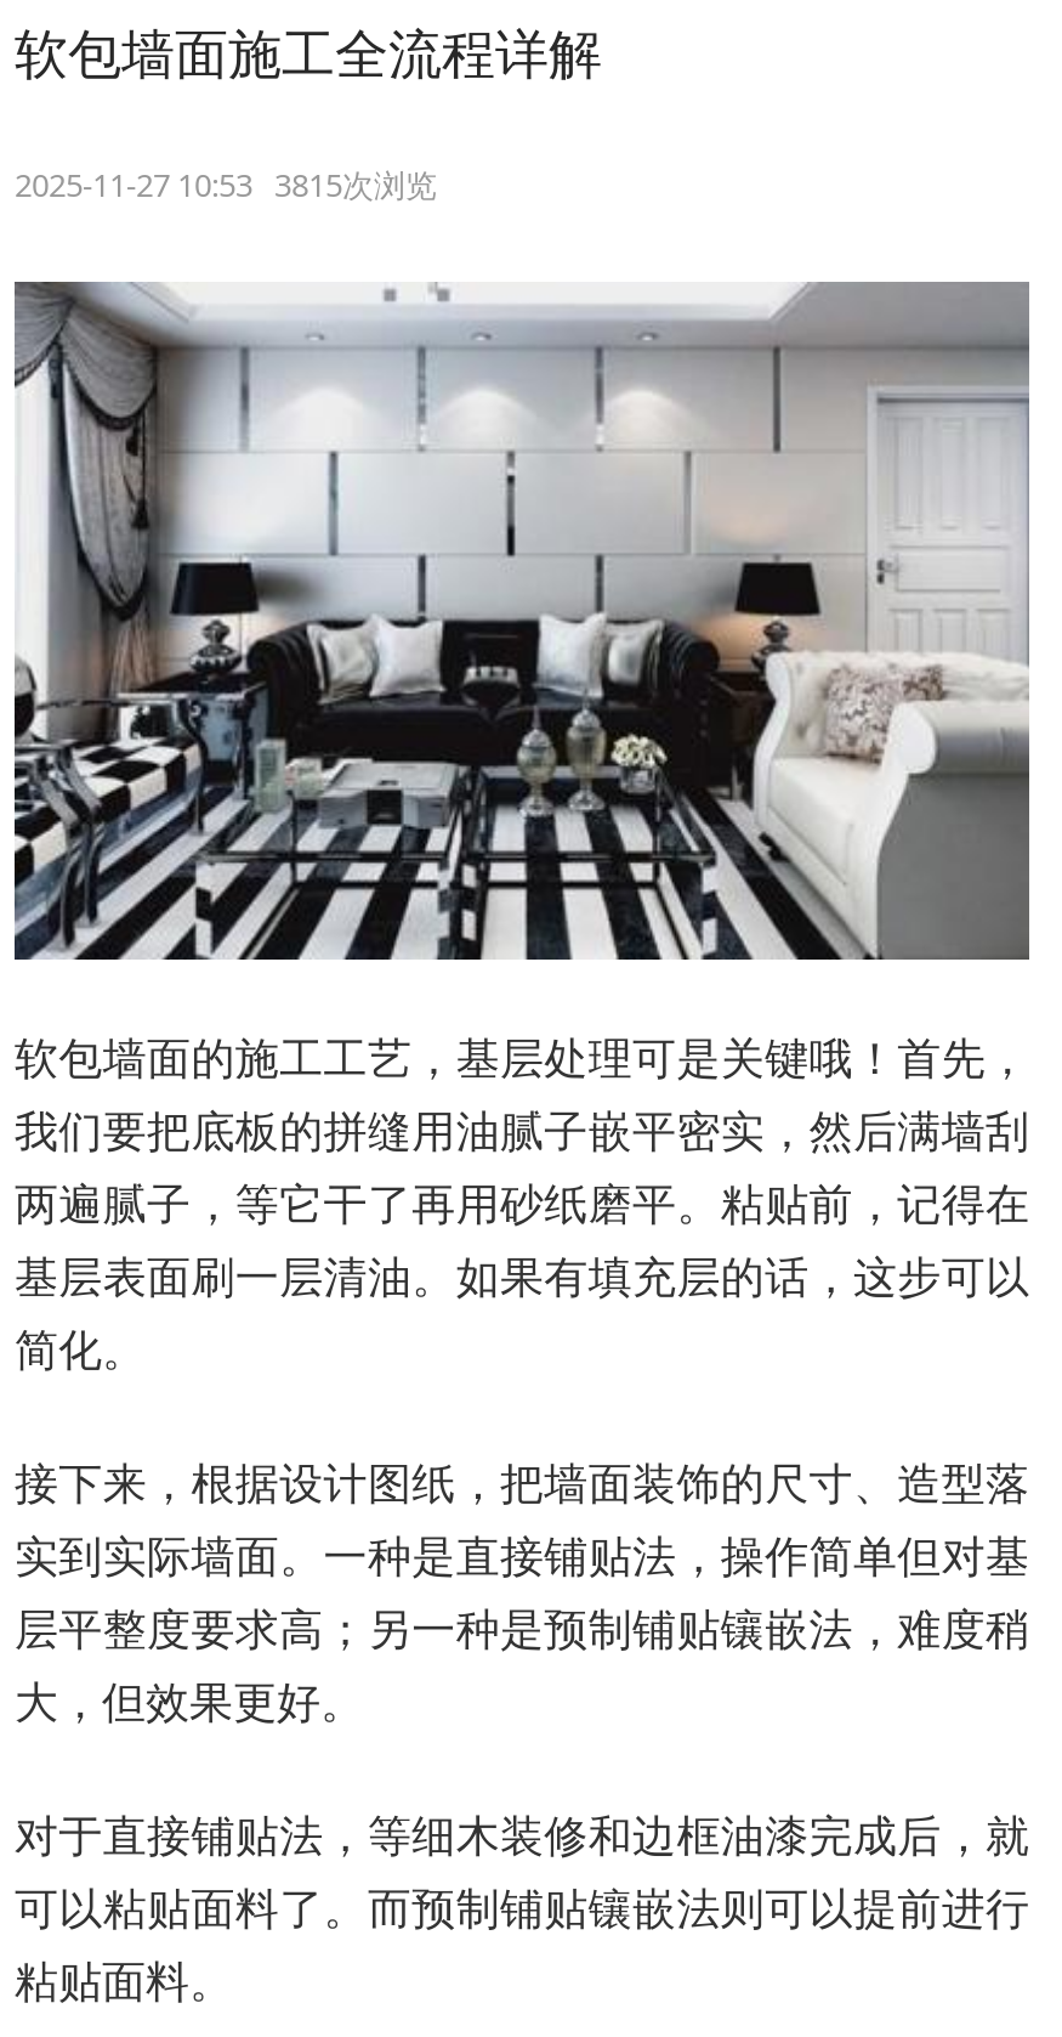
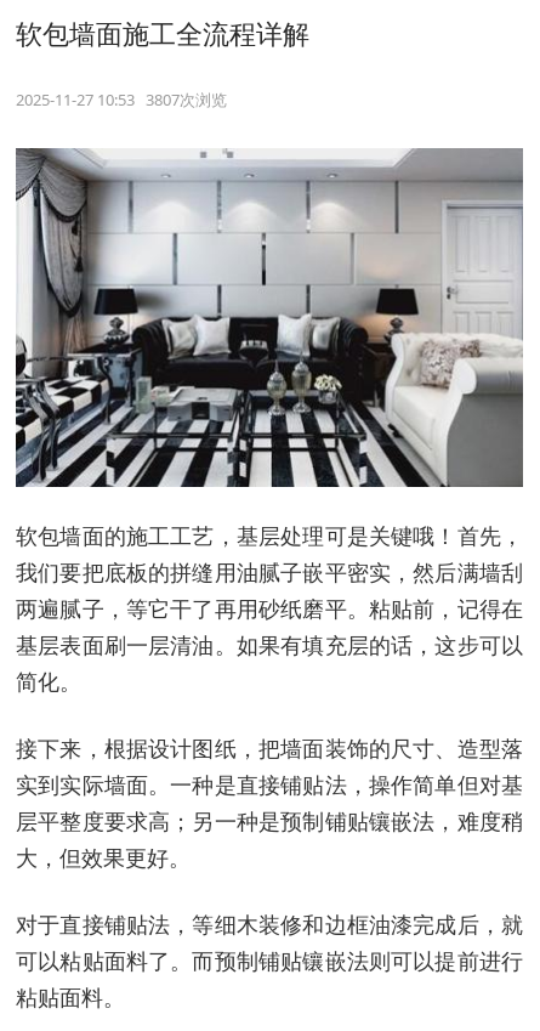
[15,163,437,206] 2025-11-27 10:53 3815次浏览 -> [16,89,227,111] 2025-11-27 10:53 3807次浏览

